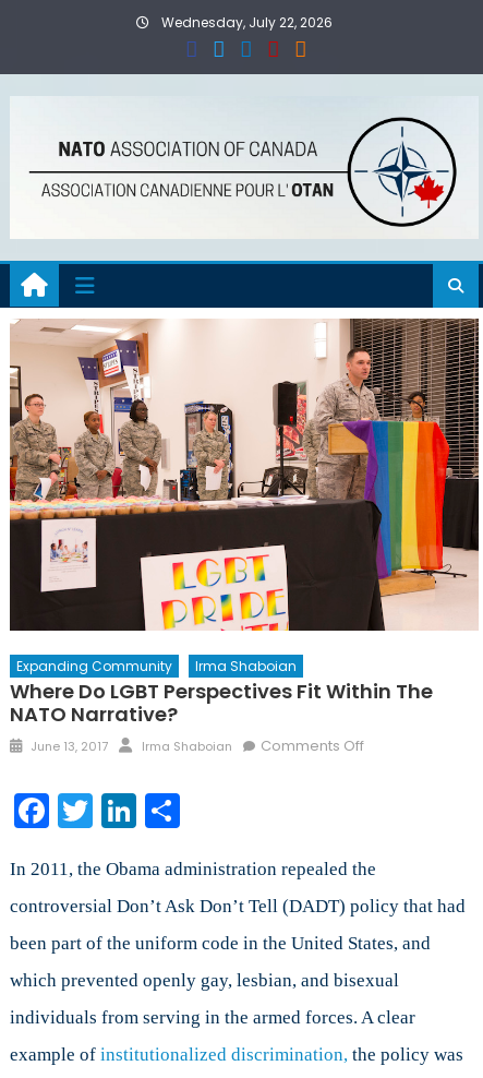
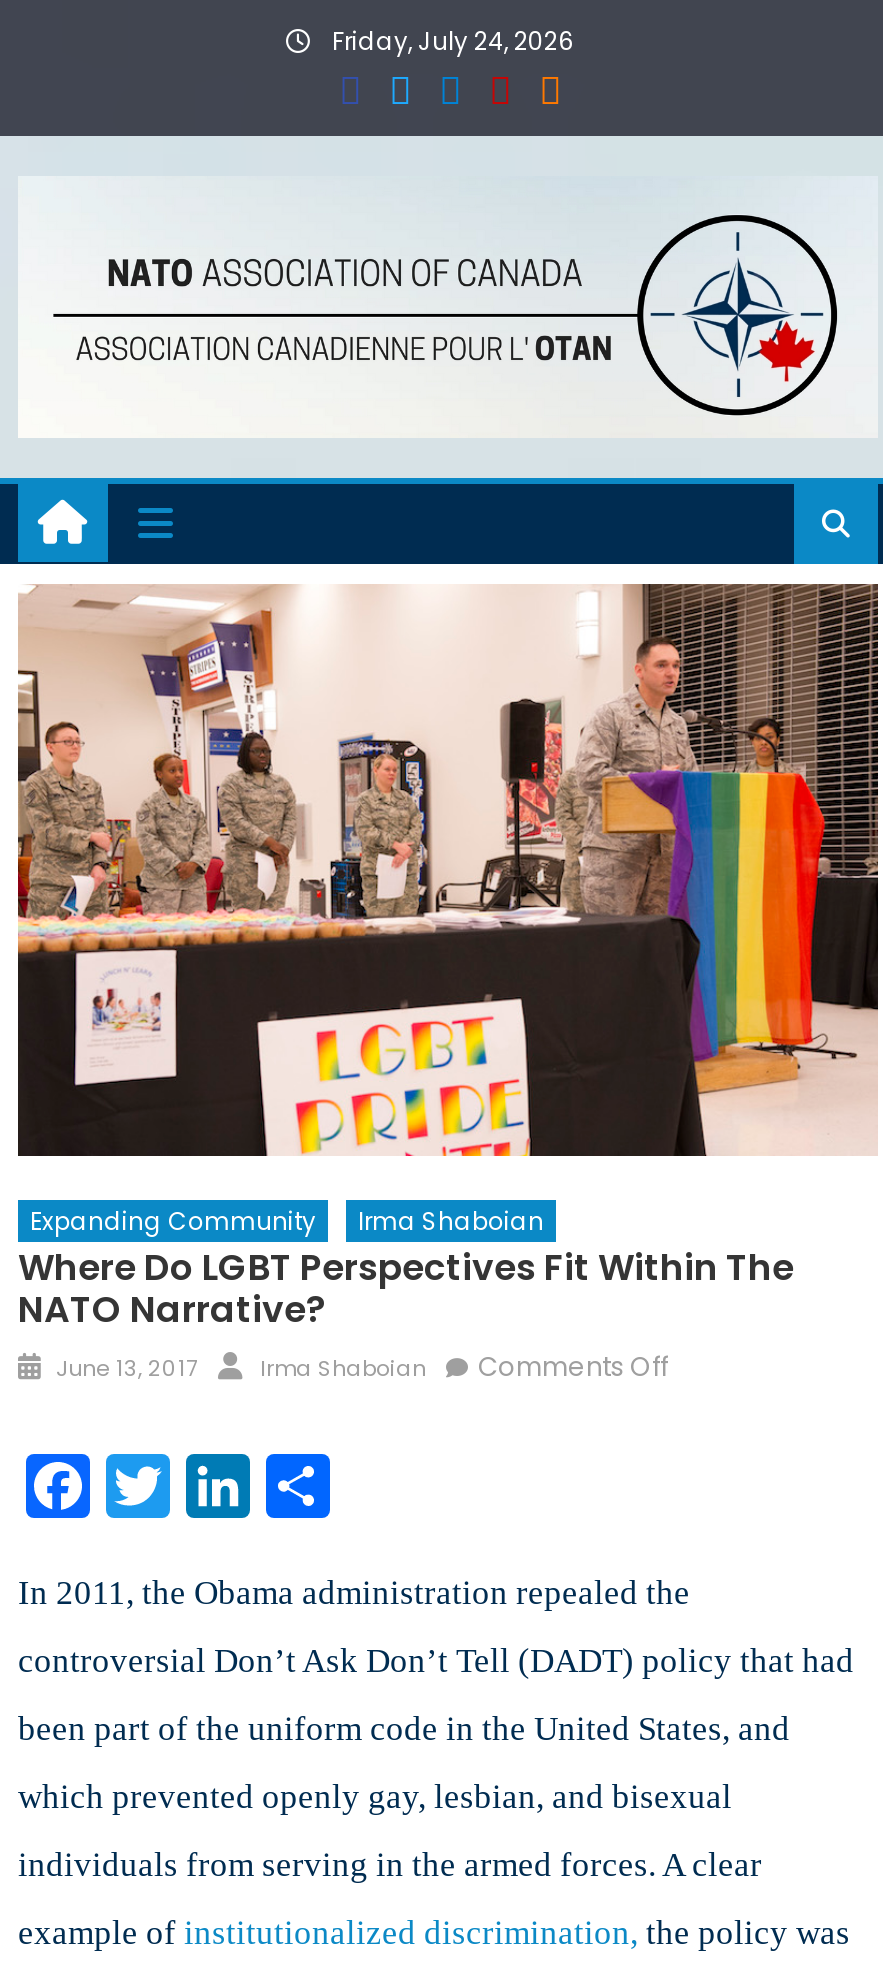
[158,13,333,32] Wednesday, July 22, 2026 -> [326,24,574,58] Friday, July 24, 2026

